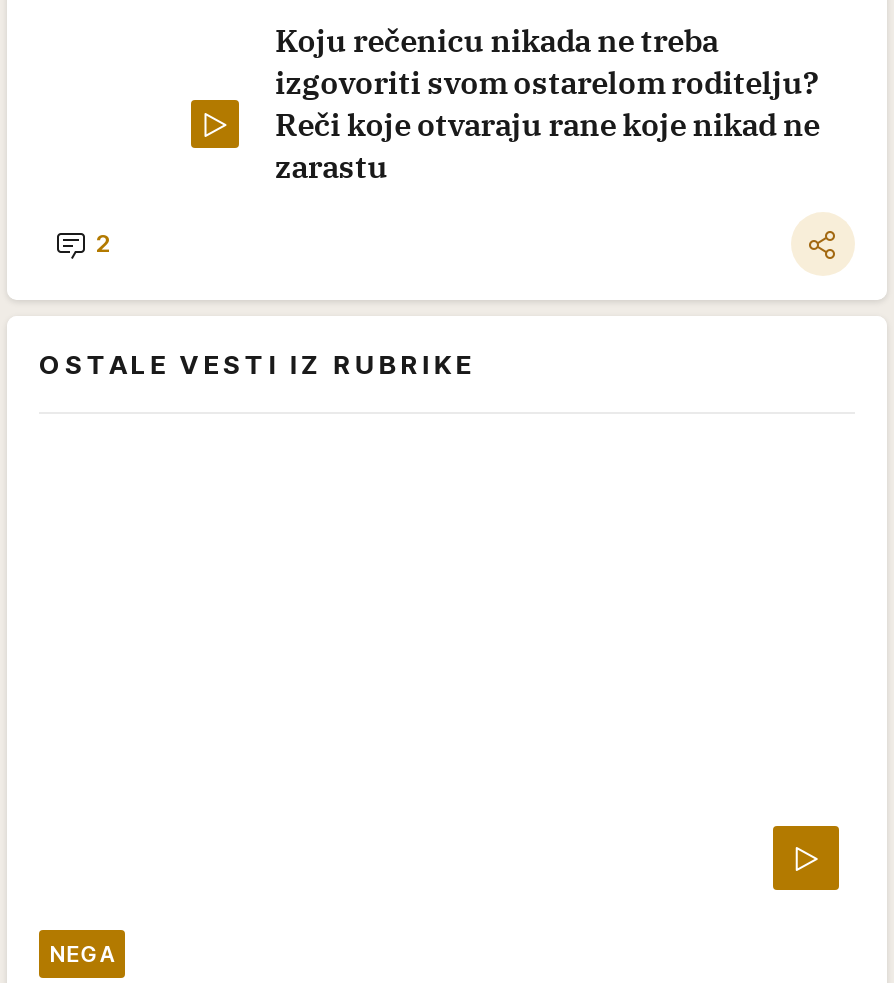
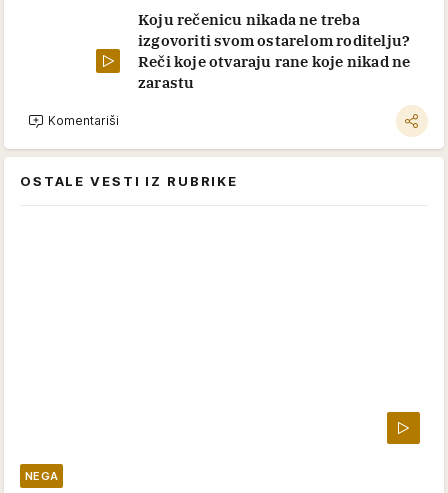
[95,228,111,258] 2 -> [48,113,119,128] Komentariši

